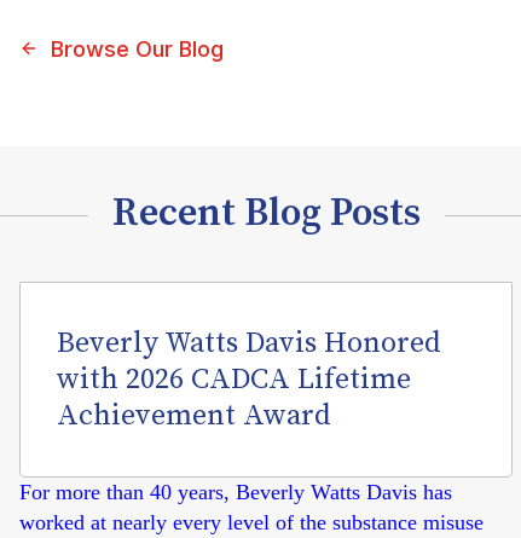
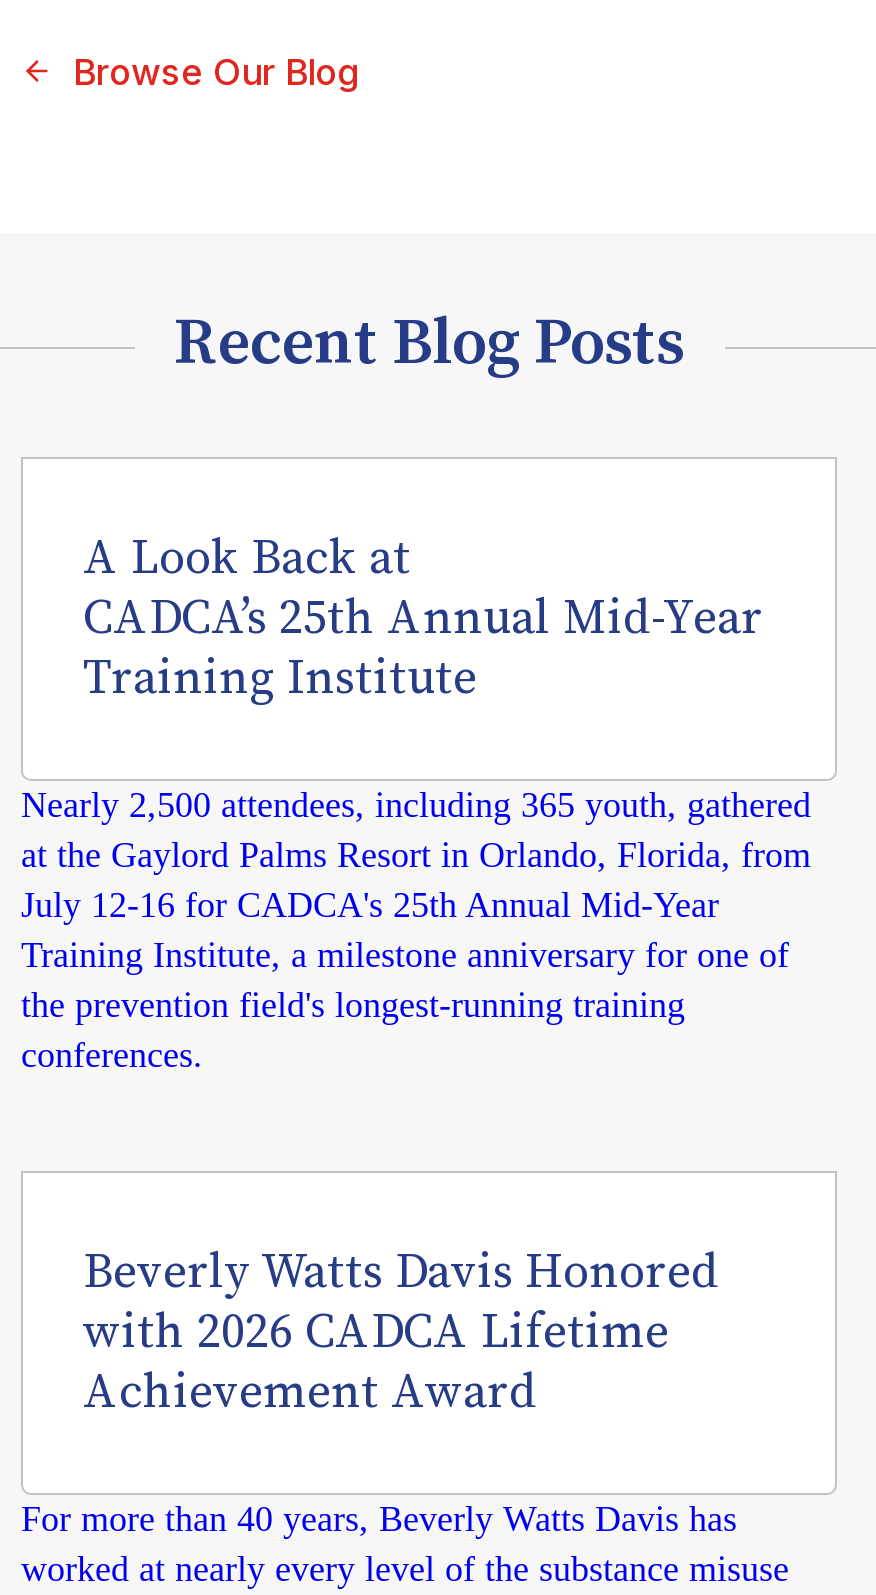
none -> [21,529,811,1075] A Look Back at | CADCA’s 25th Annual Mid-Year | Training Institute | Nearly 2,500 attendees, including 365 youth, gathered | at the Gaylord Palms Resort in Orlando, Florida, from | July 12-16 for CADCA's 25th Annual Mid-Year | Training Institute, a milestone anniversary for one of | the prevention field's longest-running training | conferences.

